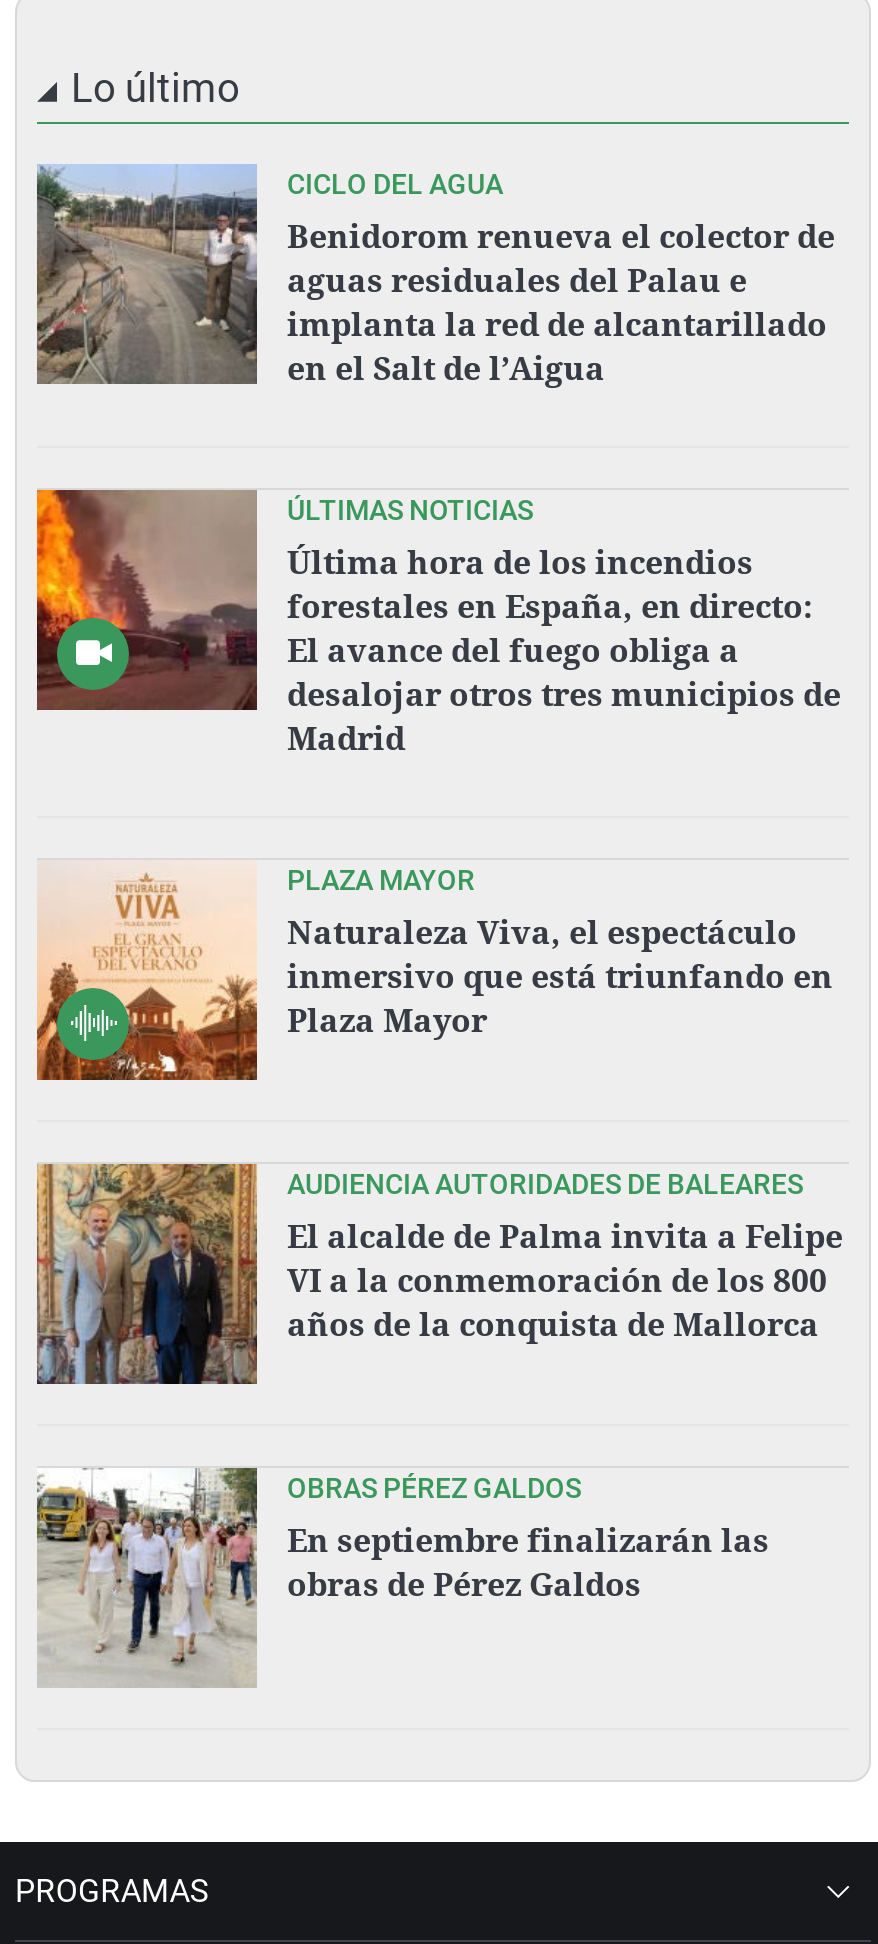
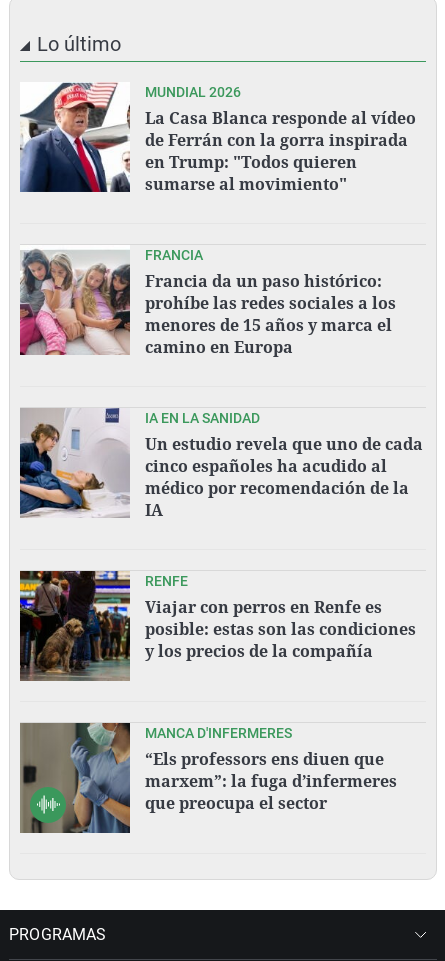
[35,164,835,390] [image] | CICLO DEL AGUA | Benidorom renueva el colector de | aguas residuales del Palau e | implanta la red de alcantarillado | en el Salt de l’Aigua -> [20,82,416,195] [image] | MUNDIAL 2026 | La Casa Blanca responde al vídeo | de Ferrán con la gorra inspirada | en Trump: "Todos quieren | sumarse al movimiento"
[35,488,841,760] [image] | ÚLTIMAS NOTICIAS | Última hora de los incendios | forestales en España, en directo: | El avance del fuego obliga a | desalojar otros tres municipios de | Madrid -> [19,245,396,358] [image] | FRANCIA | Francia da un paso histórico: | prohíbe las redes sociales a los | menores de 15 años y marca el | camino en Europa
[35,838,833,1082] [image] | PLAZA MAYOR | Naturaleza Viva, el espectáculo | inmersivo que está triunfando en | Plaza Mayor -> [19,407,423,529] [image] | IA EN LA SANIDAD | Un estudio revela que uno de cada | cinco españoles ha acudido al | médico por recomendación de la | IA
[35,1162,843,1386] [image] | AUDIENCIA AUTORIDADES DE BALEARES | El alcalde de Palma invita a Felipe | VI a la conmemoración de los 800 | años de la conquista de Mallorca -> [19,570,416,682] [image] | RENFE | Viajar con perros en Renfe es | posible: estas son las condiciones | y los precios de la compañía
[37,1468,769,1688] [image] | OBRAS PÉREZ GALDOS | En septiembre finalizarán las | obras de Pérez Galdos -> [19,722,397,833] [image] | MANCA D'INFERMERES | “Els professors ens diuen que | marxem”: la fuga d’infermeres | que preocupa el sector

